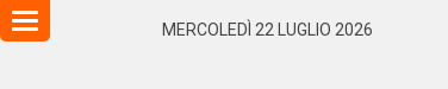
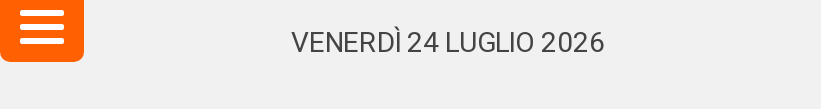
[161,20,372,39] MERCOLEDÌ 22 LUGLIO 2026 -> [291,26,605,58] VENERDÌ 24 LUGLIO 2026

